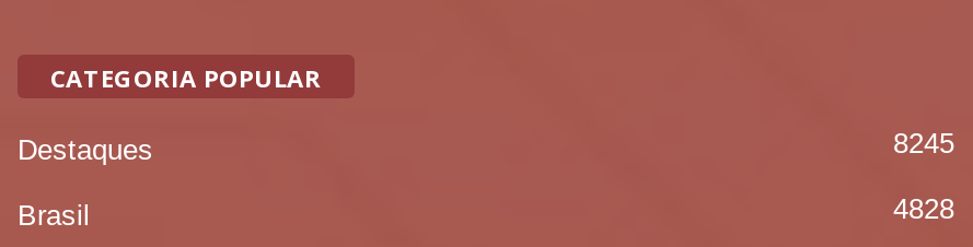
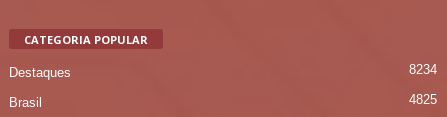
[893,127,954,160] 8245 -> [409,62,437,77] 8234
[893,193,954,226] 4828 -> [409,92,437,107] 4825

